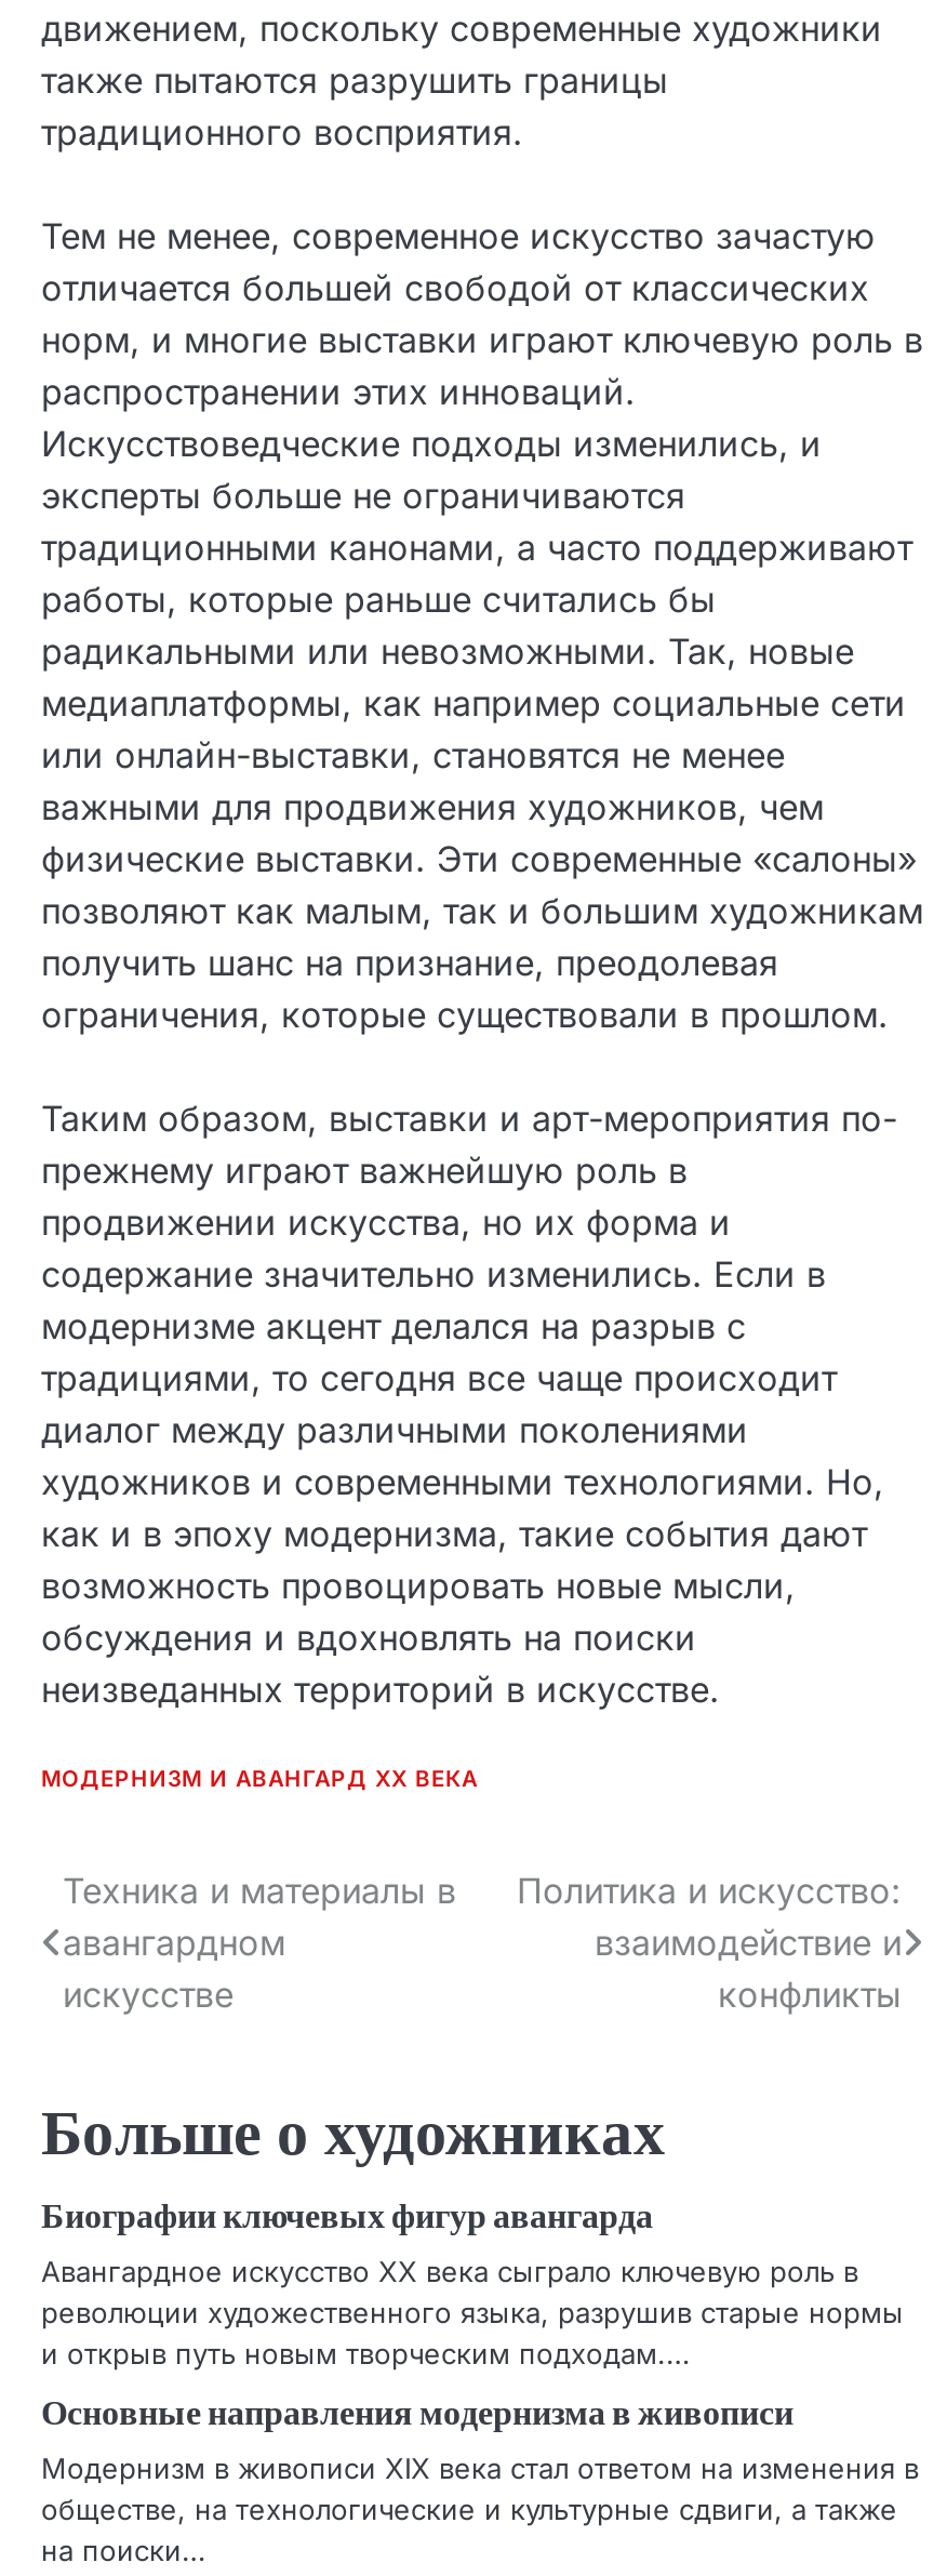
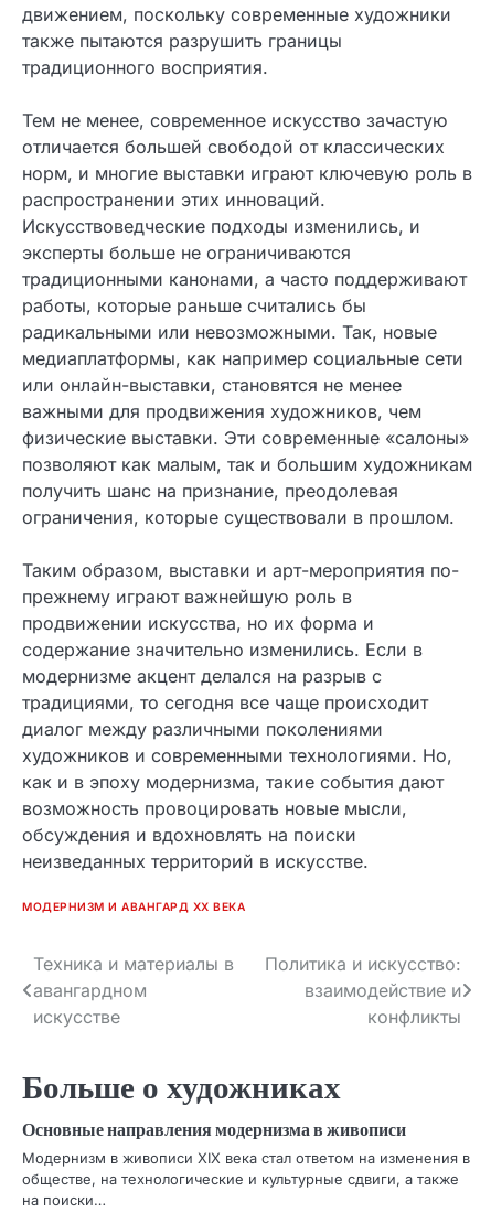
[41,2191,904,2370] Биографии ключевых фигур авангарда | Авангардное искусство XX века сыграло ключевую роль в | революции художественного языка, разрушив старые нормы | и открыв путь новым творческим подходам.… -> none

